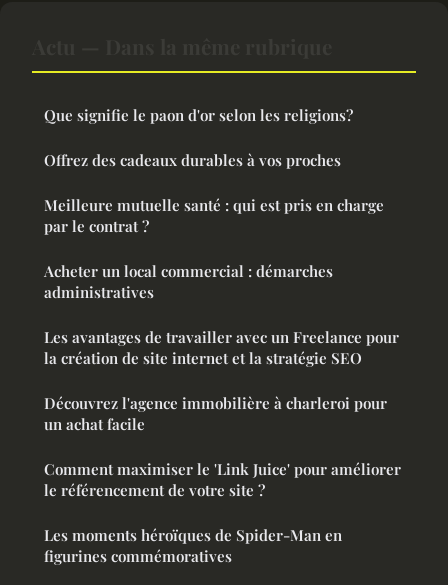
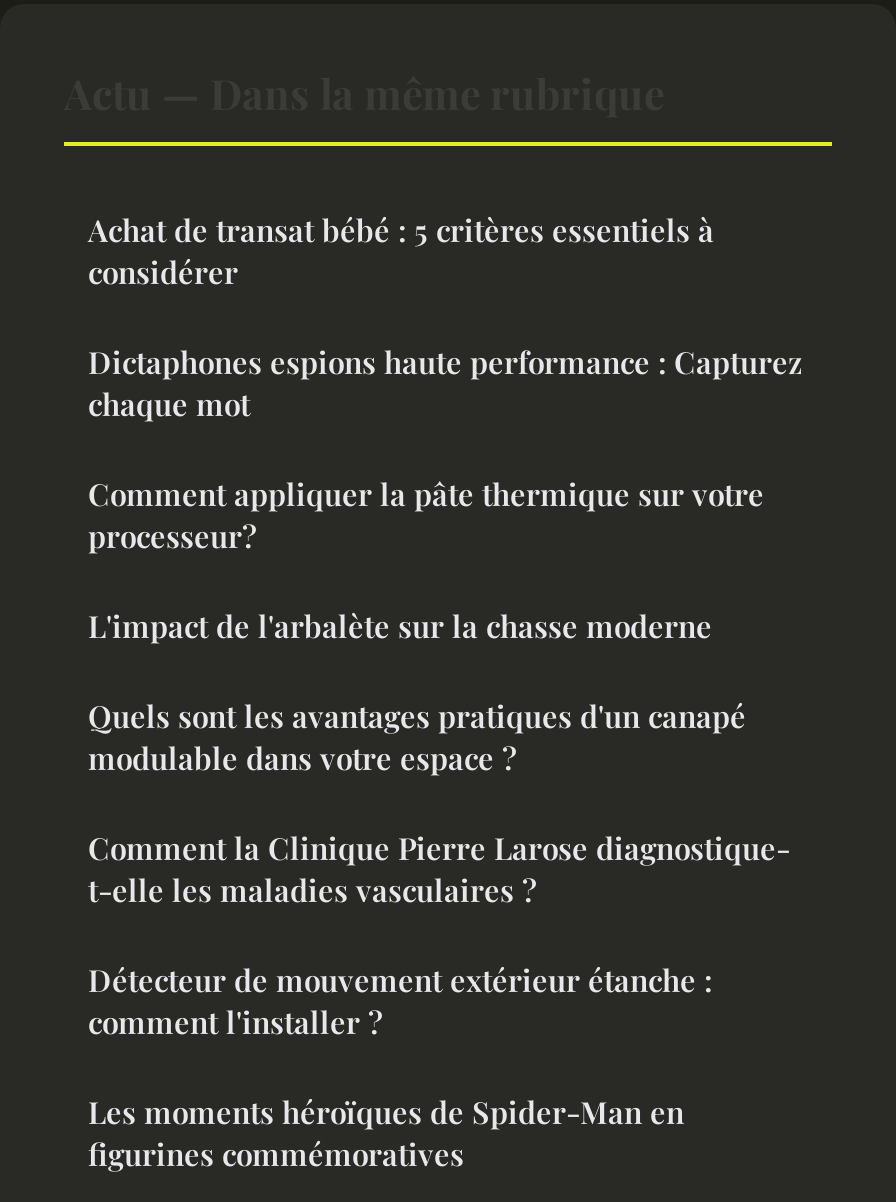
[44,105,353,125] Que signifie le paon d'or selon les religions? -> [88,210,714,292] Achat de transat bébé : 5 critères essentiels à | considérer
[44,150,341,170] Offrez des cadeaux durables à vos proches -> [88,342,802,424] Dictaphones espions haute performance : Capturez | chaque mot
[44,195,384,236] Meilleure mutuelle santé : qui est pris en charge | par le contrat ? -> [88,474,764,556] Comment appliquer la pâte thermique sur votre | processeur?
[44,261,333,302] Acheter un local commercial : démarches | administratives -> [88,606,712,646] L'impact de l'arbalète sur la chasse moderne
[44,327,399,368] Les avantages de travailler avec un Freelance pour | la création de site internet et la stratégie SEO -> [88,696,746,778] Quels sont les avantages pratiques d'un canapé | modulable dans votre espace ?
[44,393,387,434] Découvrez l'agence immobilière à charleroi pour | un achat facile -> [88,828,790,910] Comment la Clinique Pierre Larose diagnostique- | t-elle les maladies vasculaires ?
[44,459,401,500] Comment maximiser le 'Link Juice' pour améliorer | le référencement de votre site ? -> [88,960,712,1042] Détecteur de mouvement extérieur étanche : | comment l'installer ?

